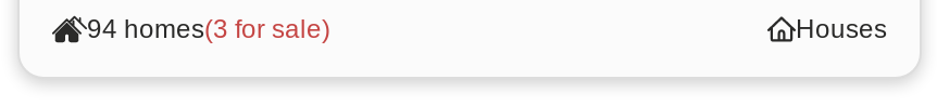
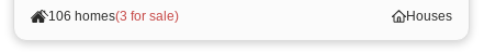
[87,14,330,44] 94 homes(3 for sale) -> [48,9,179,24] 106 homes(3 for sale)

